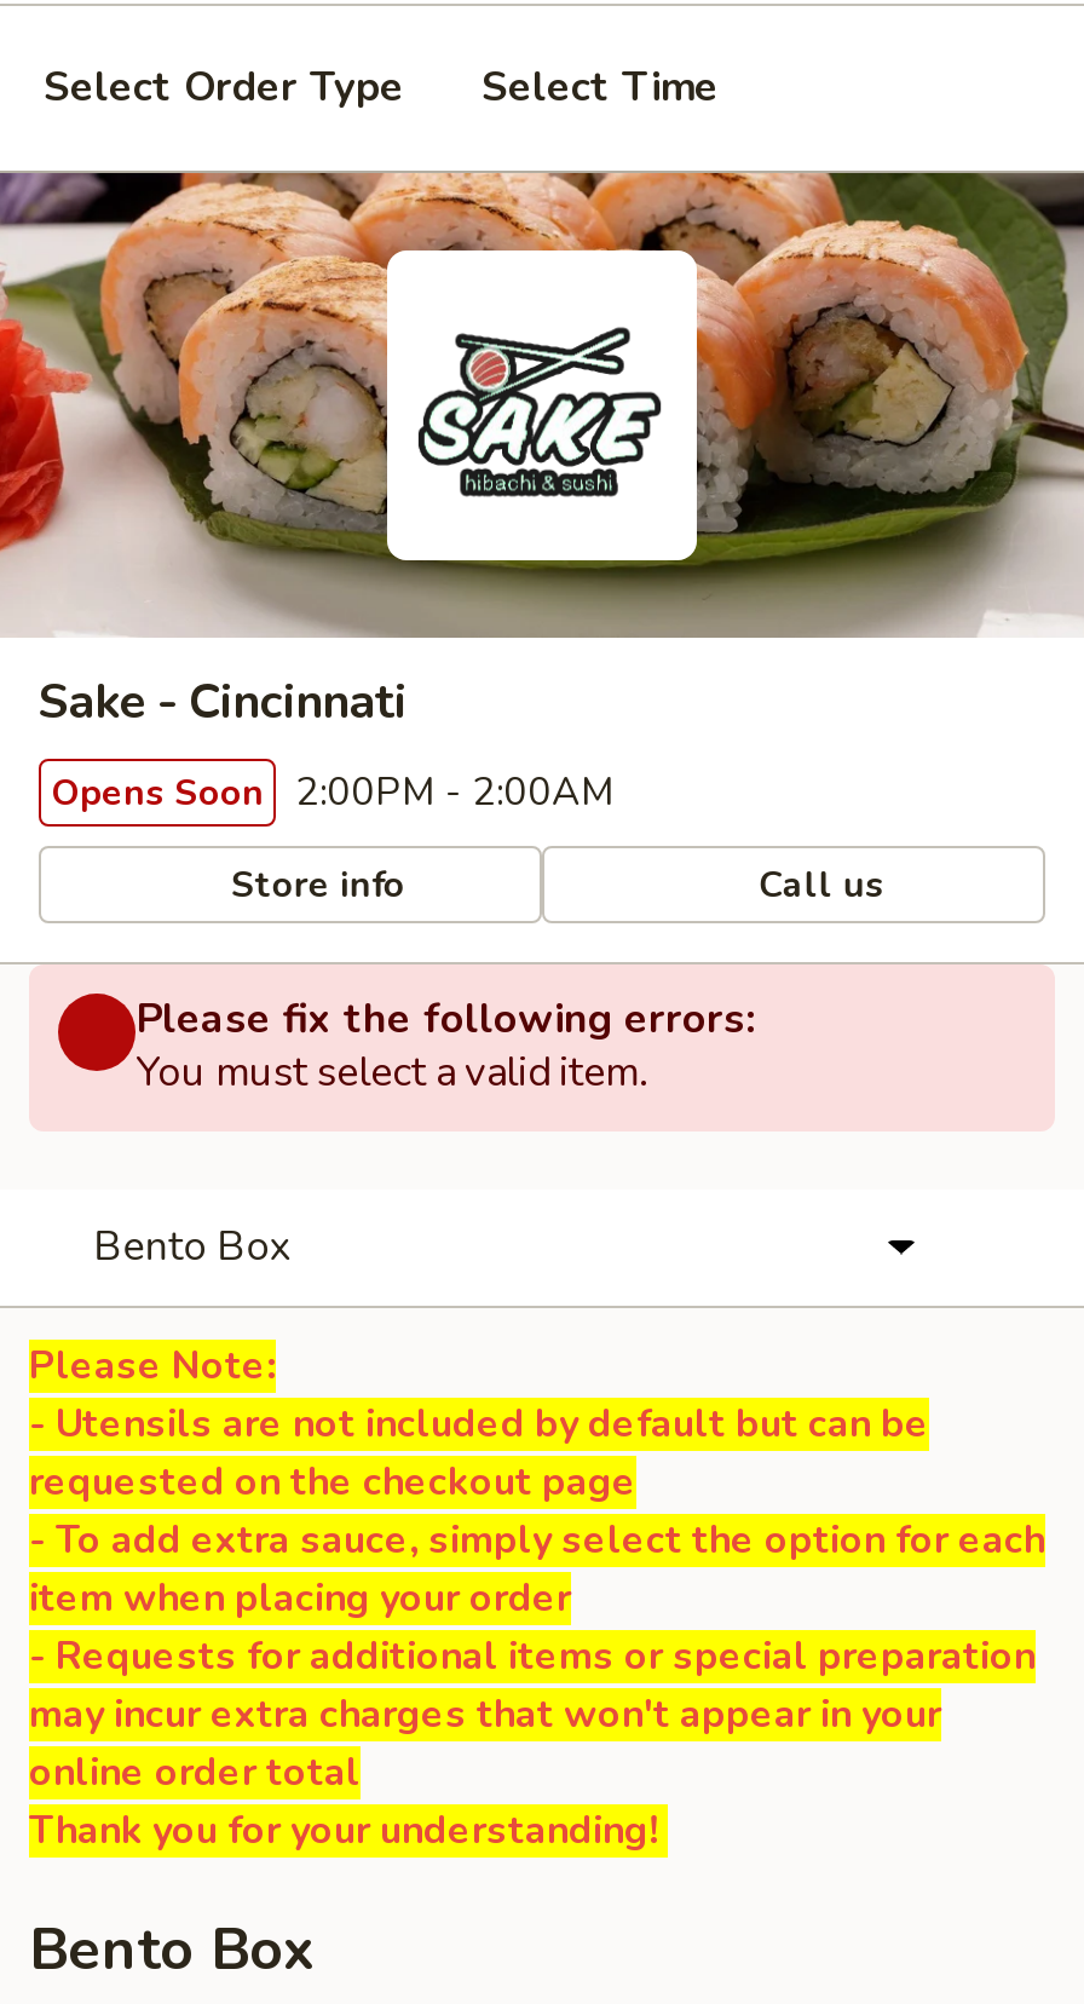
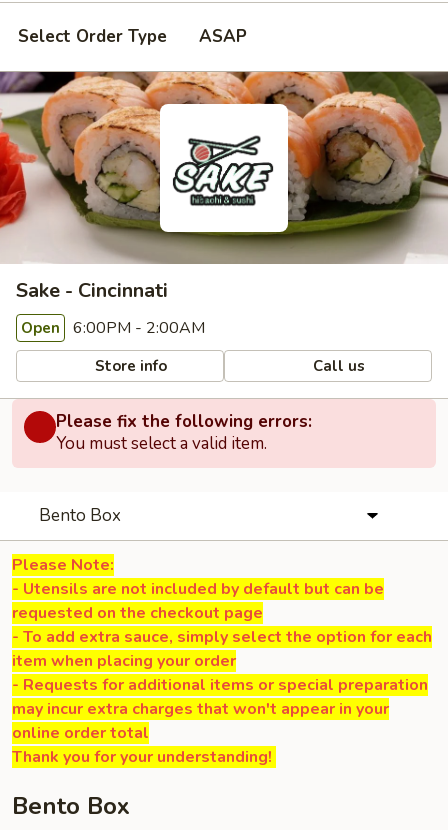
[482,59,719,115] Select Time -> [199,25,247,48] ASAP
[51,766,615,819] Opens Soon 2:00PM - 2:00AM -> [21,317,205,339] Open 6:00PM - 2:00AM

